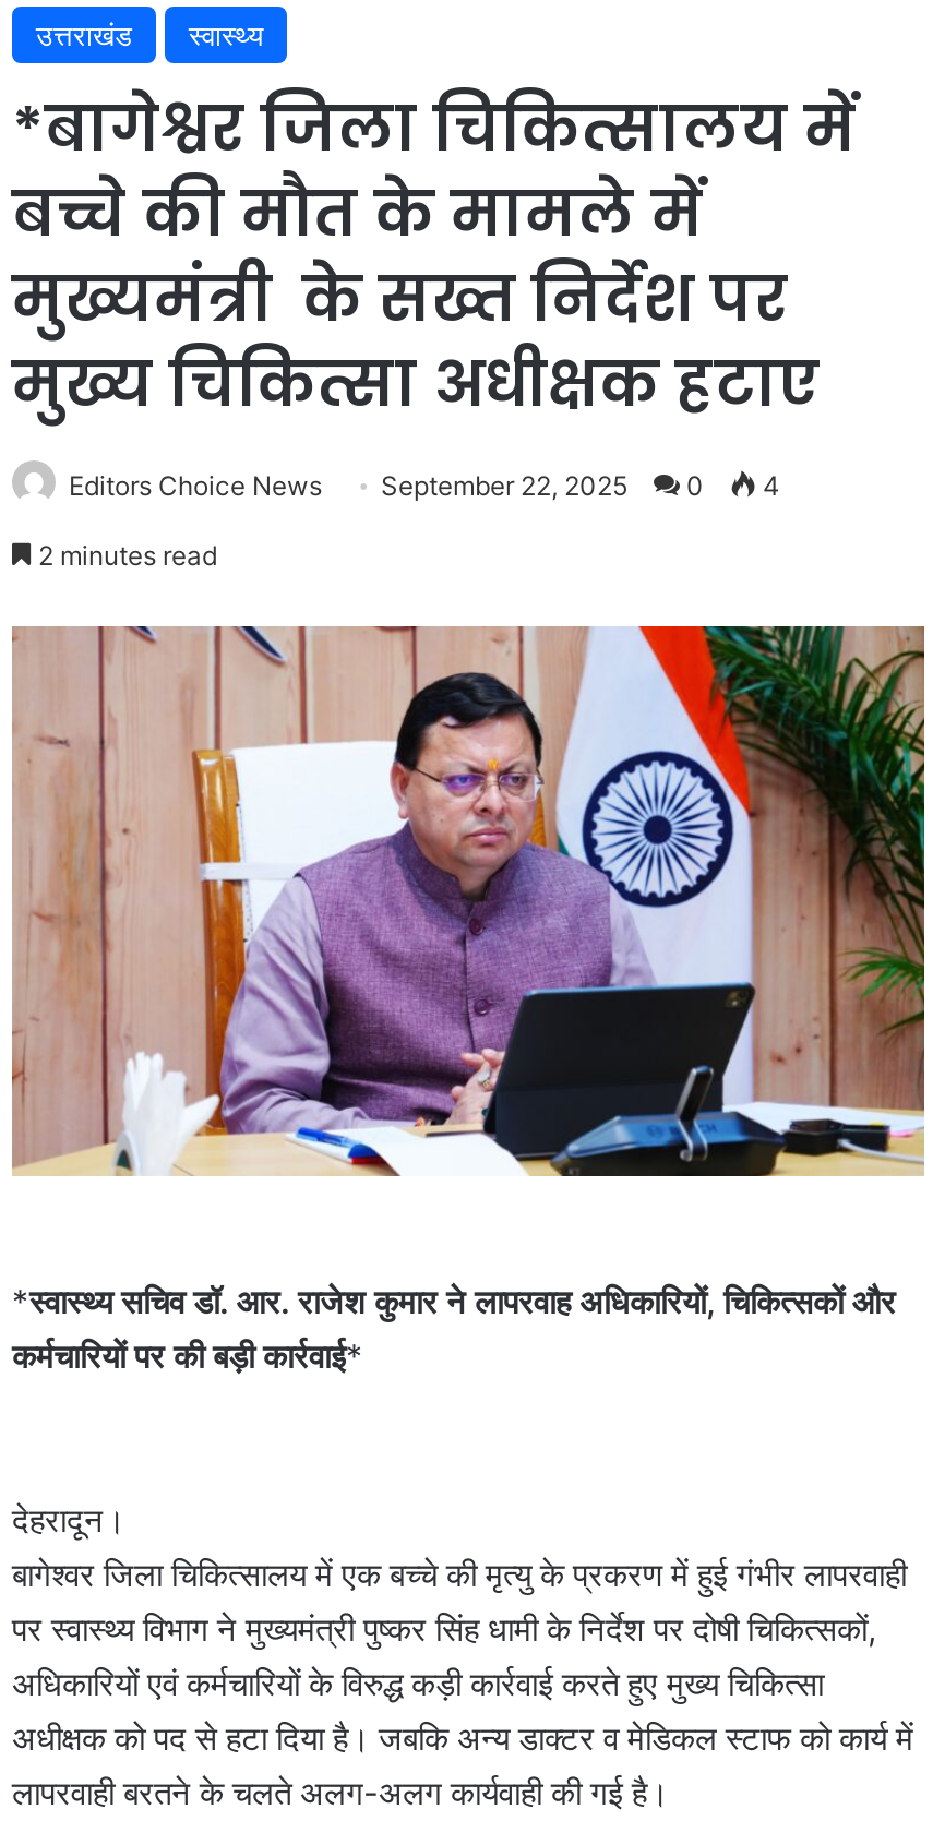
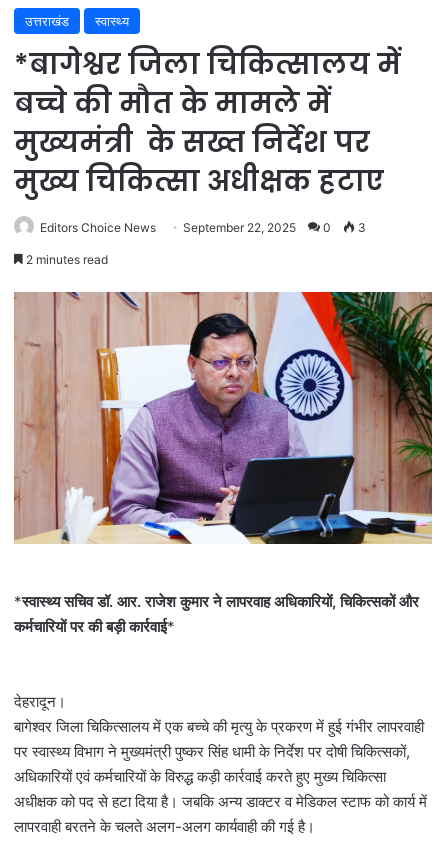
[69,469,780,502] Editors Choice News September 22, 2025 0 4 -> [40,220,366,235] Editors Choice News September 22, 2025 0 3

